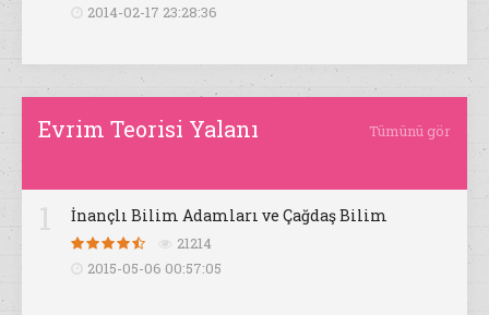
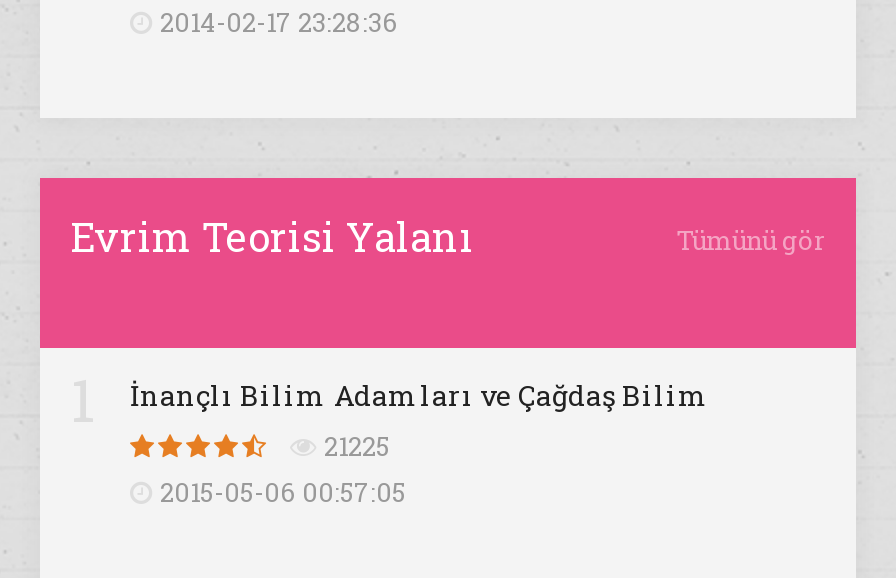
[177,233,212,253] 21214 -> [324,428,390,464] 21225

